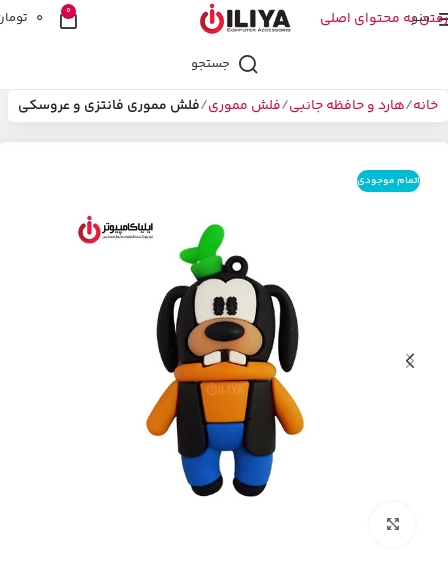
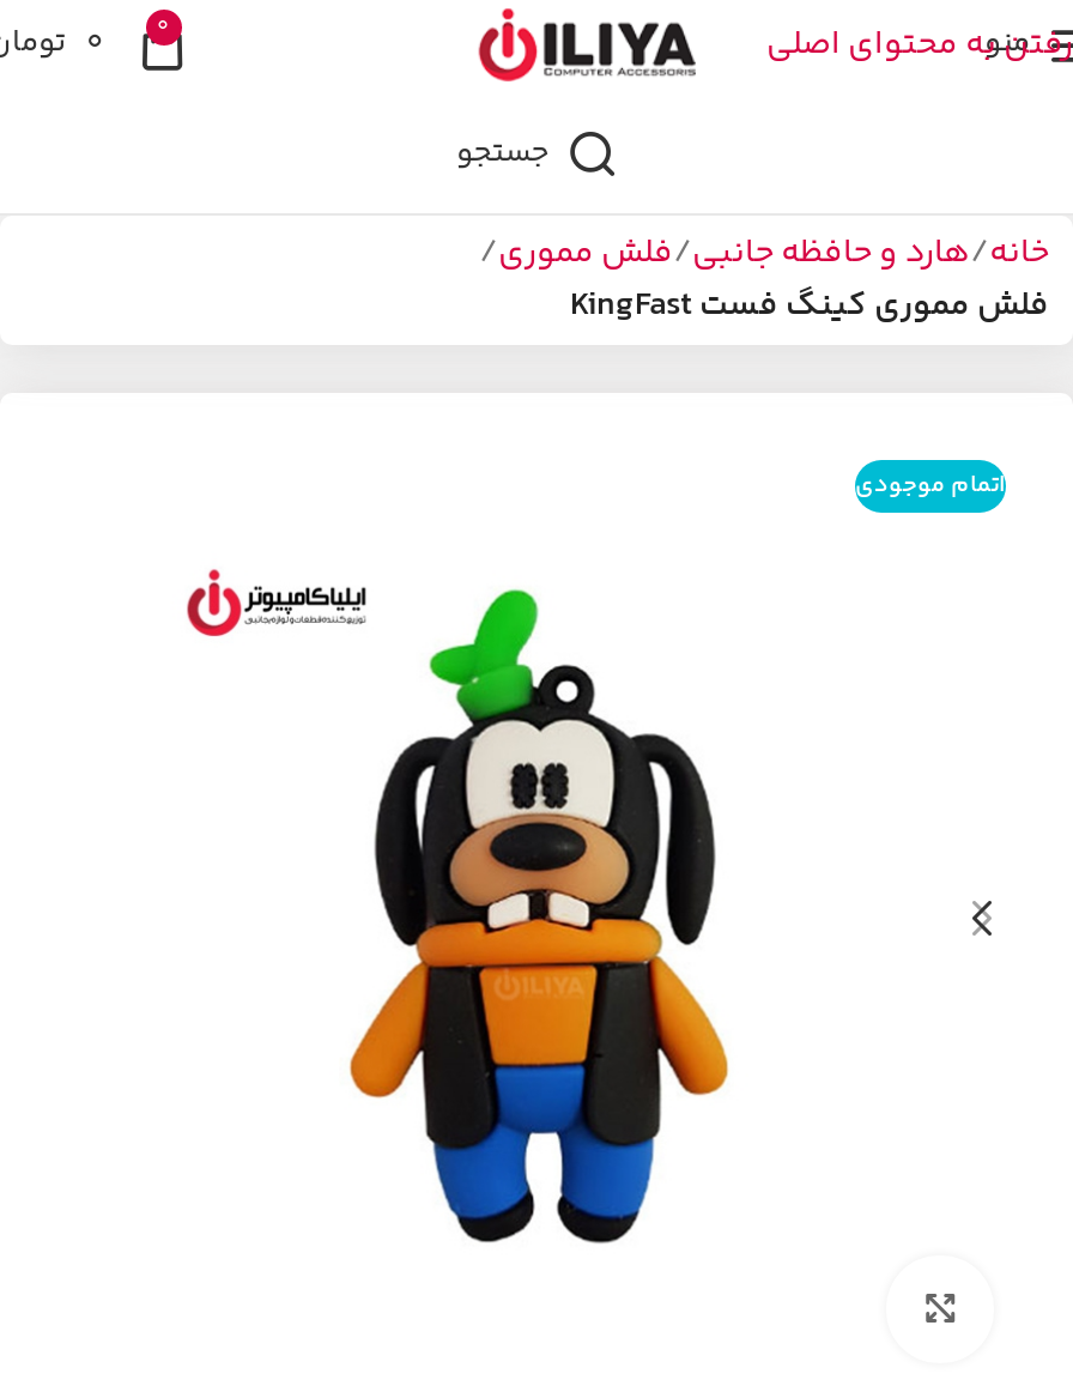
[18,95,438,117] خانه هارد و حافظه جانبی فلش مموری فلش مموری فانتزی و عروسکی -> [498,228,1049,333] خانه هارد و حافظه جانبی فلش مموری | فلش مموری کینگ فست KingFast

